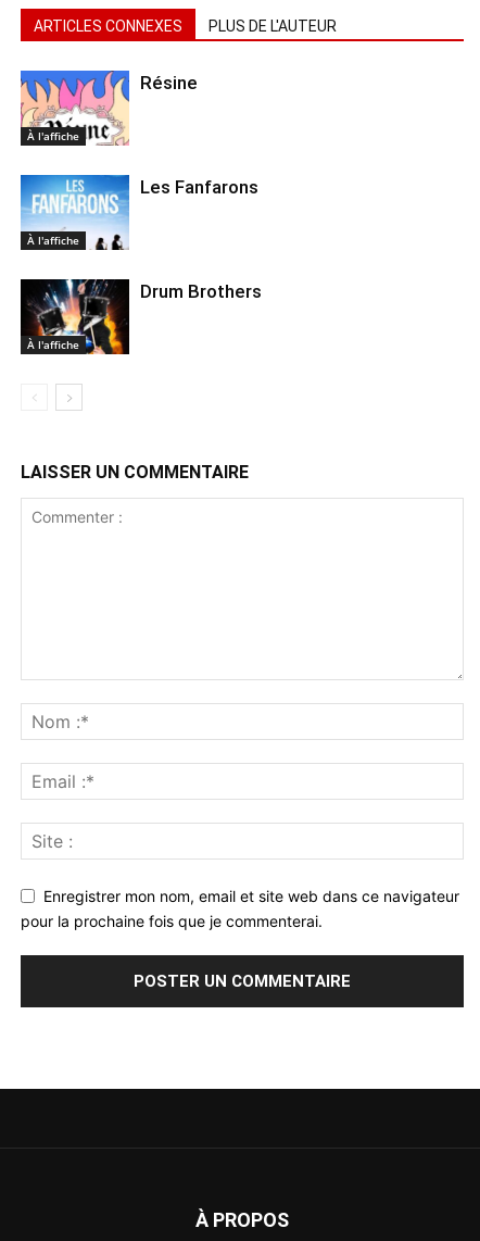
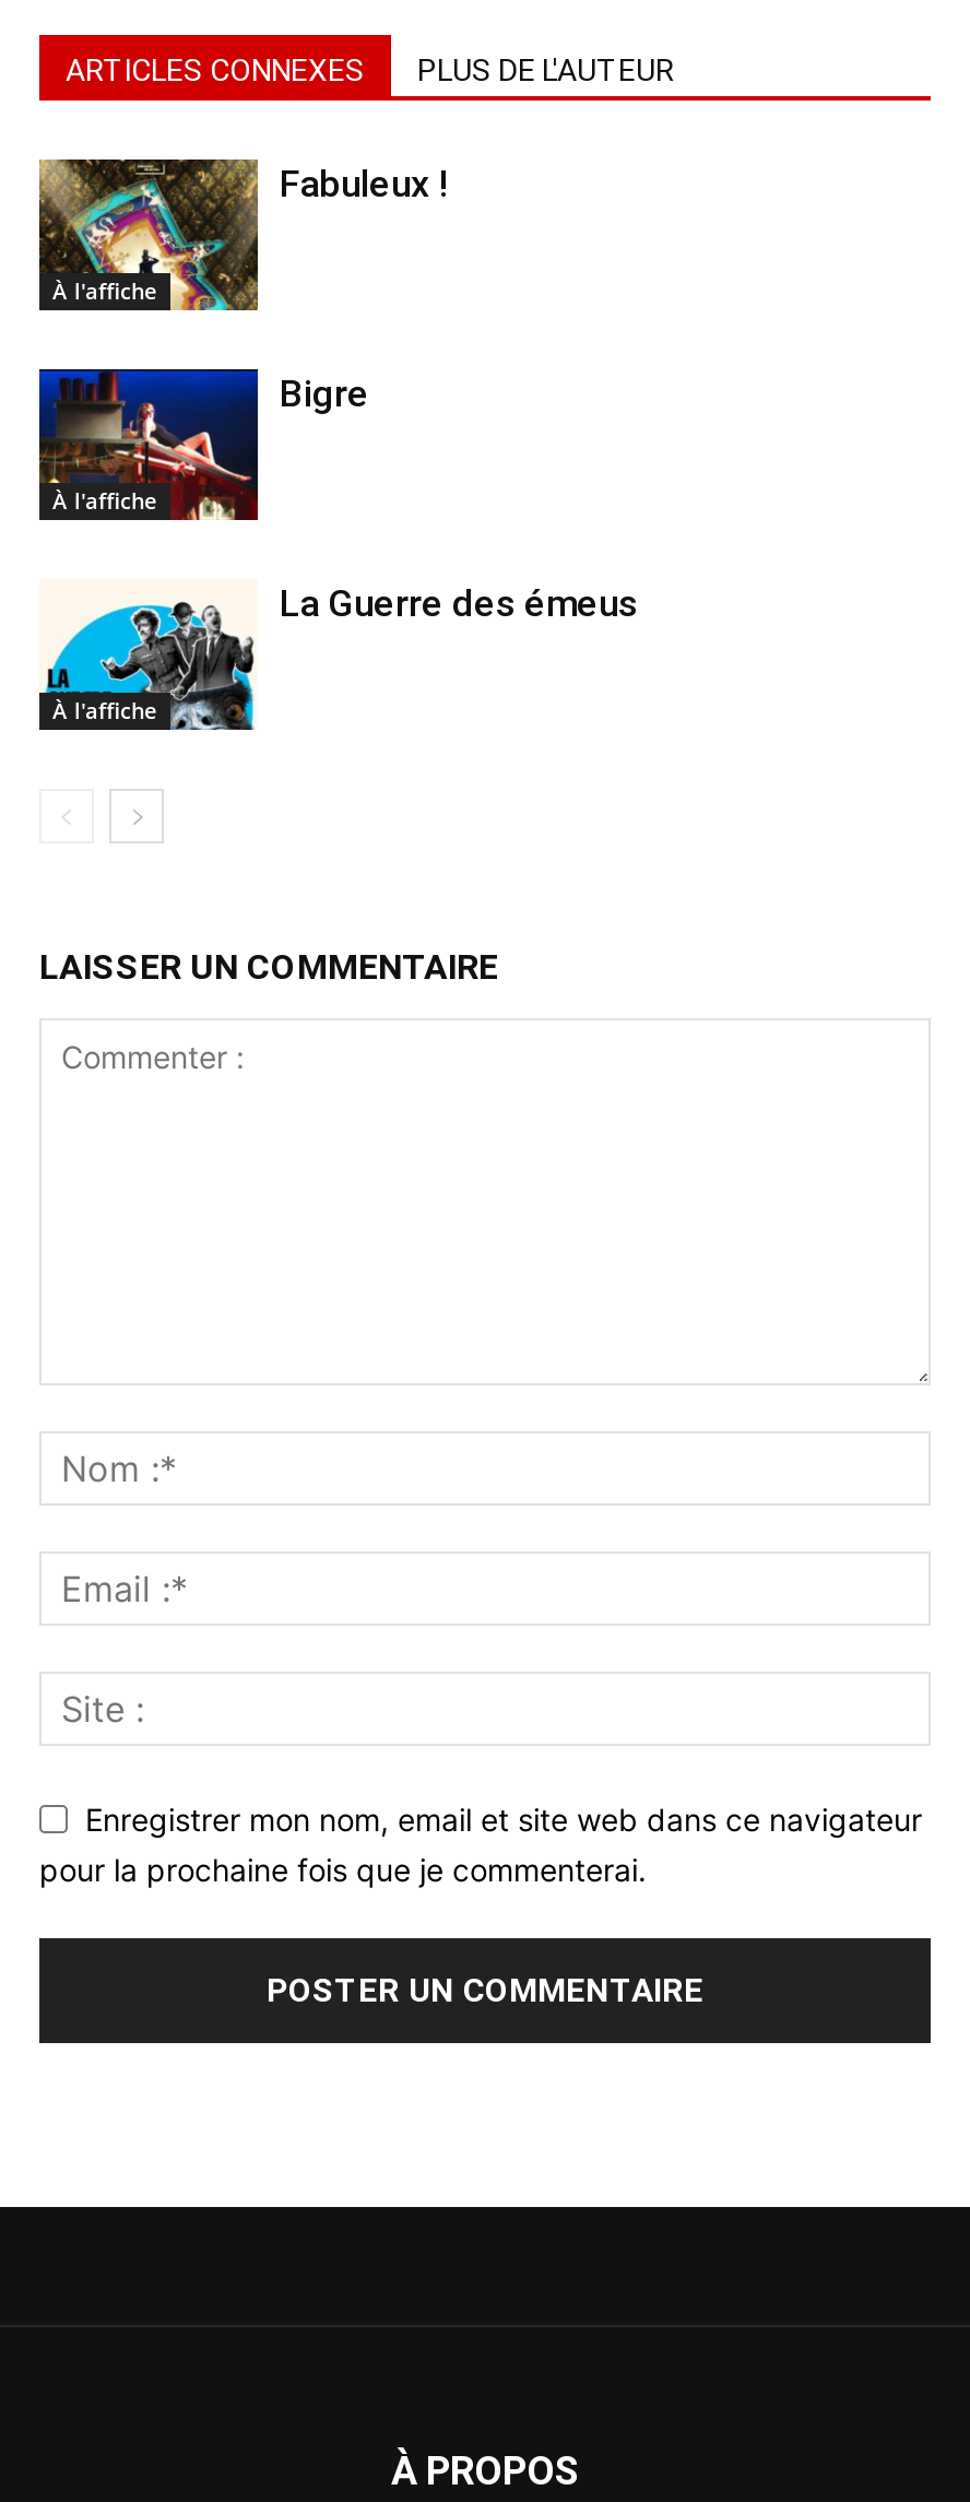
[20,70,198,146] [image] | Résine -> [37,157,448,312] [image] | Fabuleux !
[20,174,258,251] [image] | Les Fanfarons -> [37,367,369,522] [image] | Bigre
[20,278,262,355] [image] | Drum Brothers -> [39,579,638,732] [image] | La Guerre des émeus

